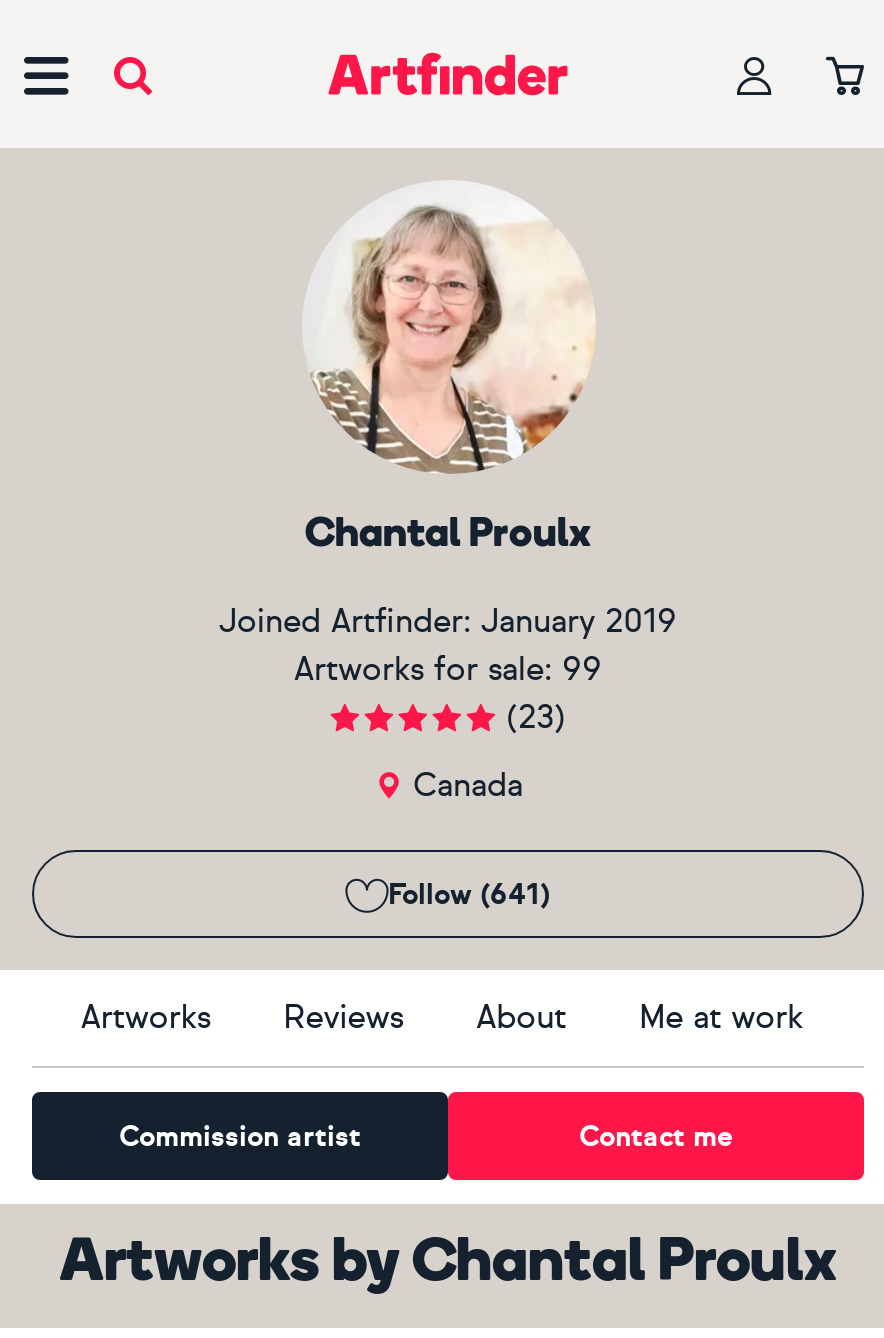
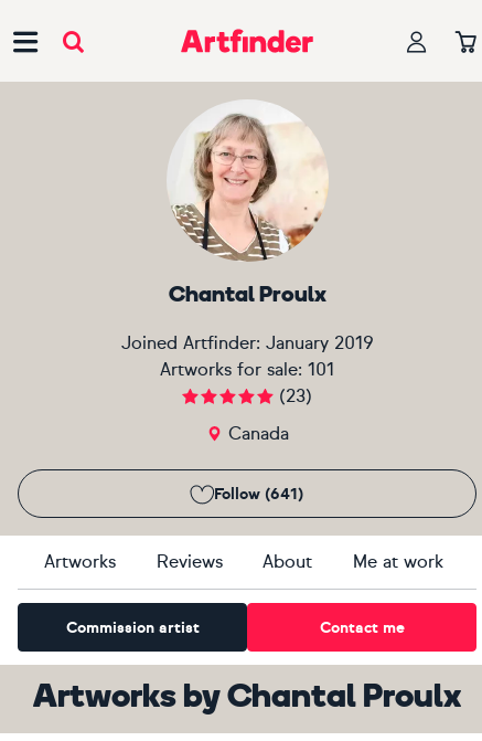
[294,650,602,688] Artworks for sale: 99 -> [160,359,334,380] Artworks for sale: 101

